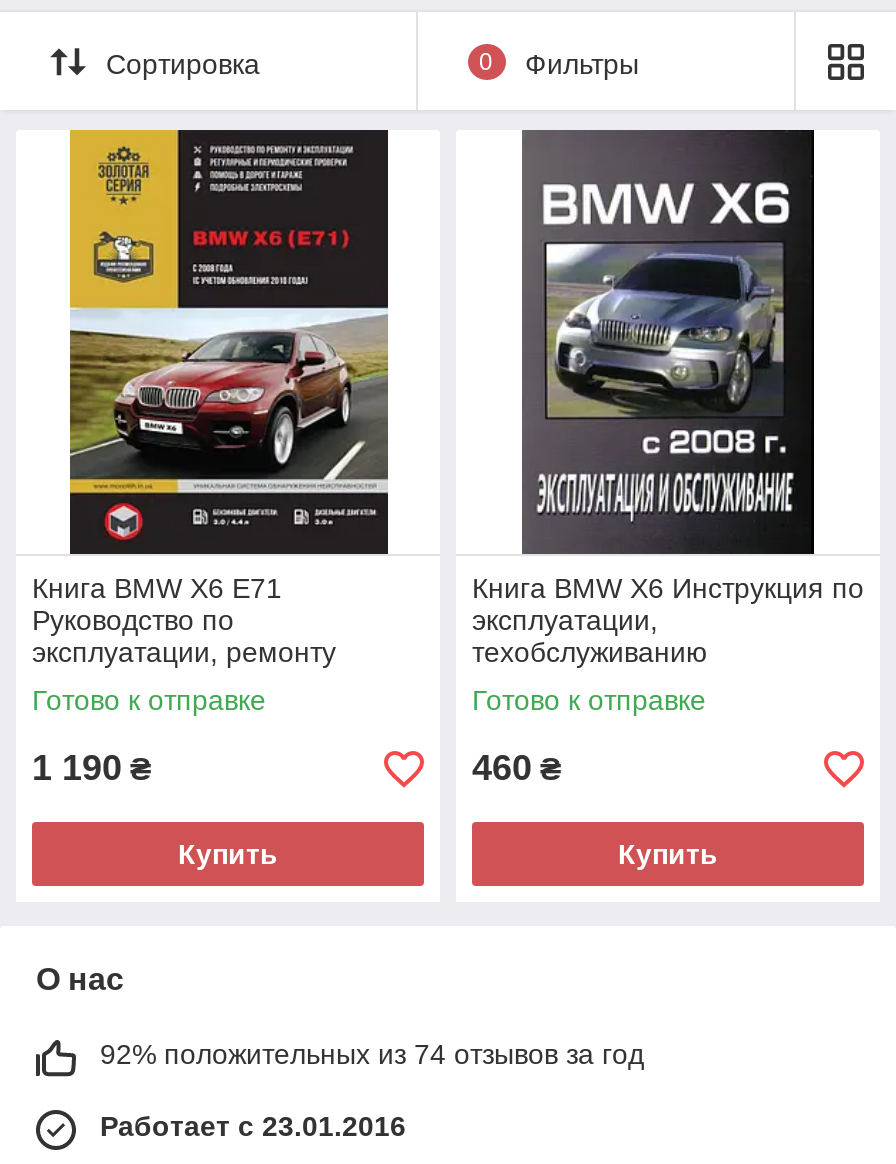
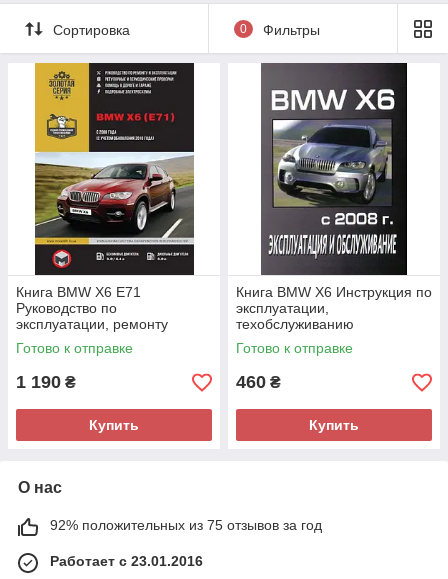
[100,1038,644,1070] 92% положительных из 74 отзывов за год -> [50,517,322,533] 92% положительных из 75 отзывов за год

